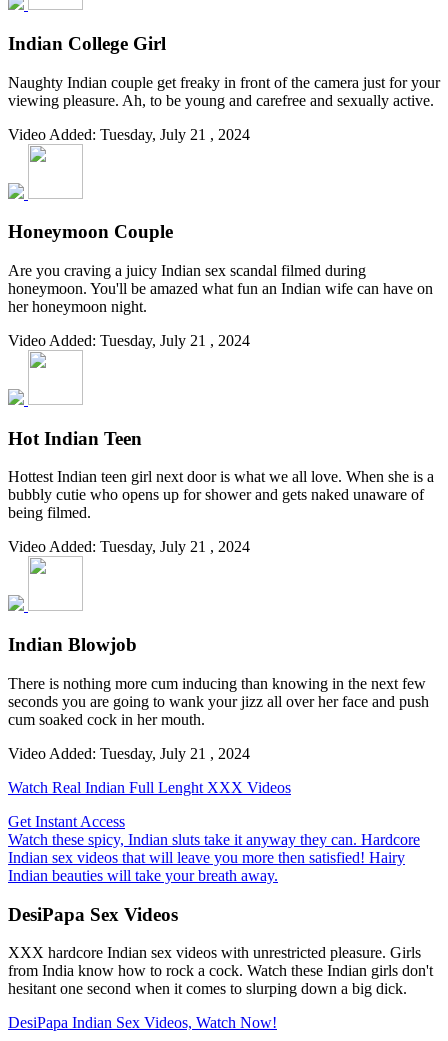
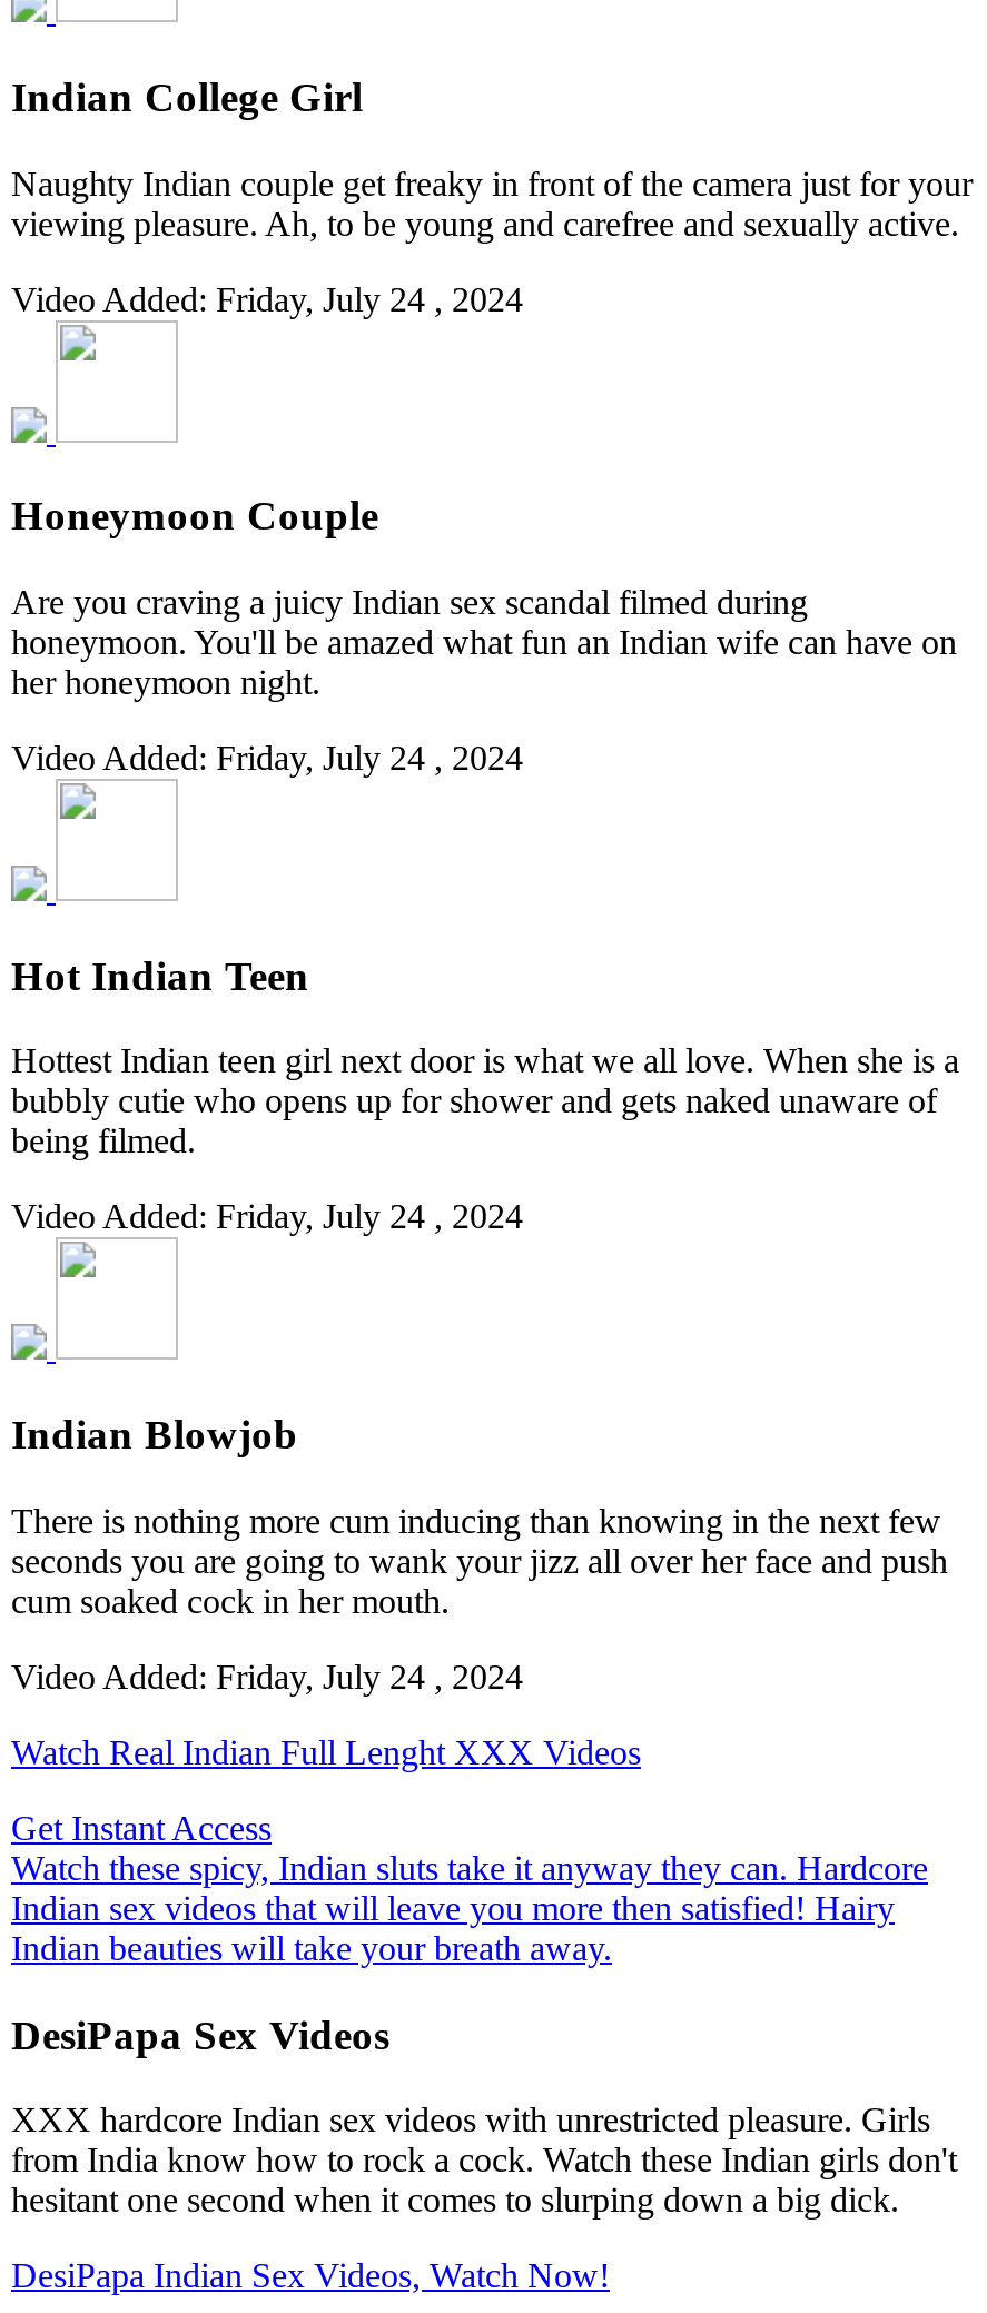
[8,126,250,143] Video Added: Tuesday, July 21 , 2024 -> [11,279,523,317] Video Added: Friday, July 24 , 2024
[8,332,250,349] Video Added: Tuesday, July 21 , 2024 -> [11,739,523,777] Video Added: Friday, July 24 , 2024
[8,538,250,555] Video Added: Tuesday, July 21 , 2024 -> [11,1198,523,1236] Video Added: Friday, July 24 , 2024
[8,745,250,762] Video Added: Tuesday, July 21 , 2024 -> [11,1657,523,1695] Video Added: Friday, July 24 , 2024

